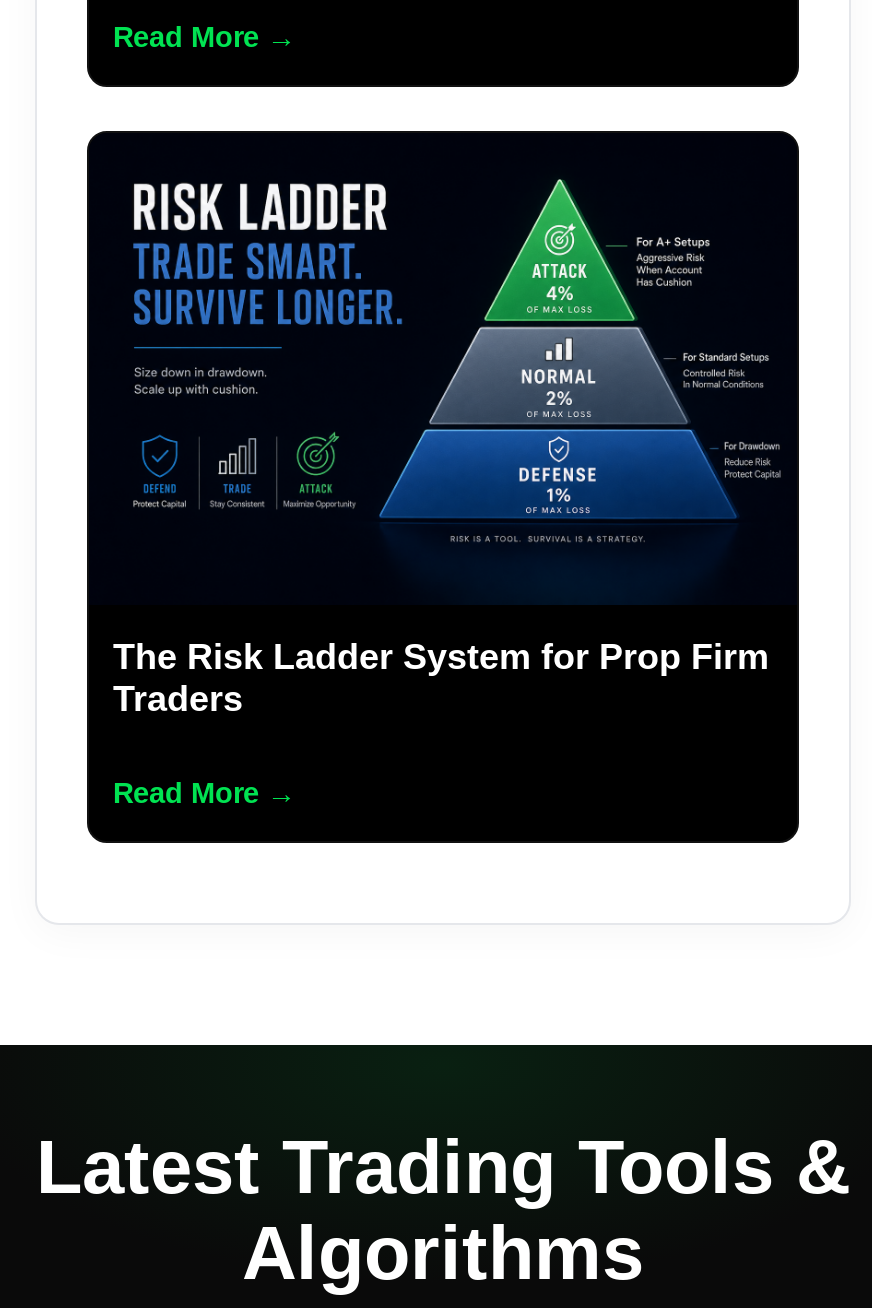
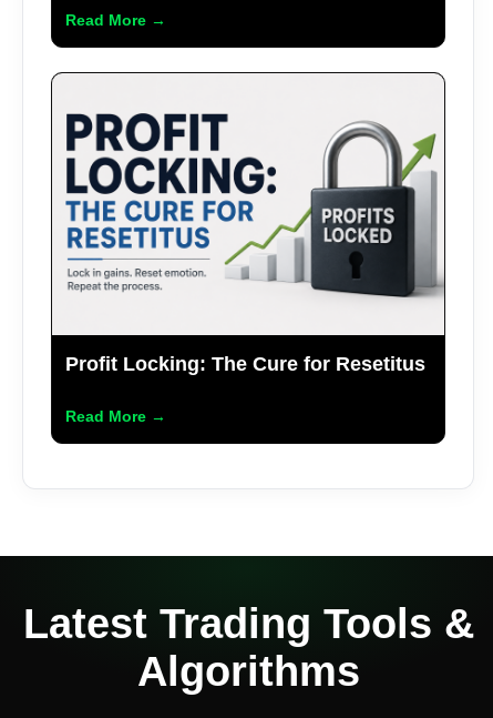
[87,131,799,720] [image] | The Risk Ladder System for Prop Firm | Traders -> [52,73,445,376] [image] | Profit Locking: The Cure for Resetitus

